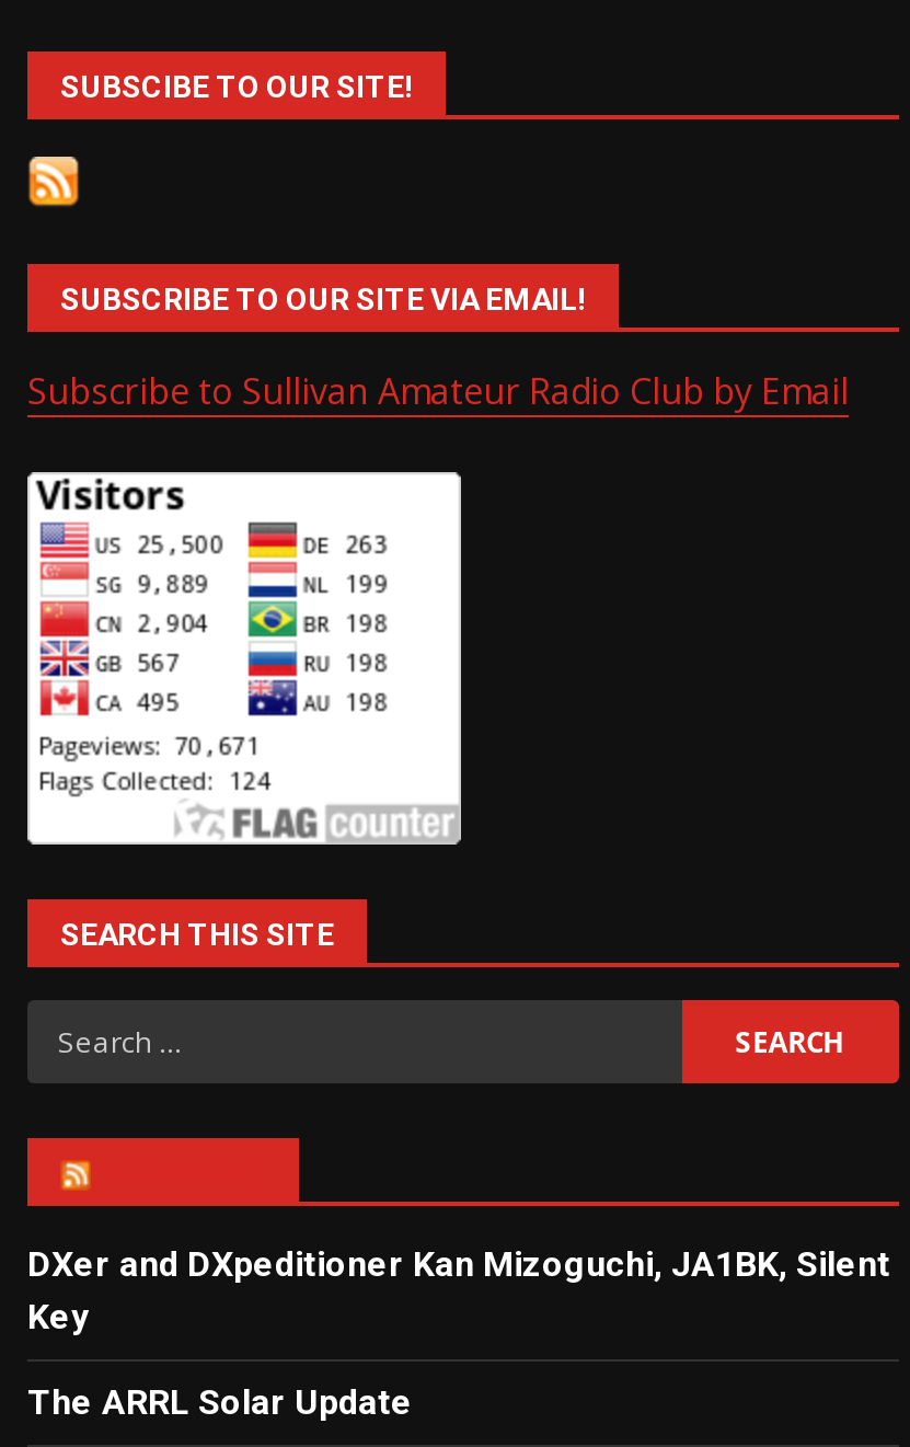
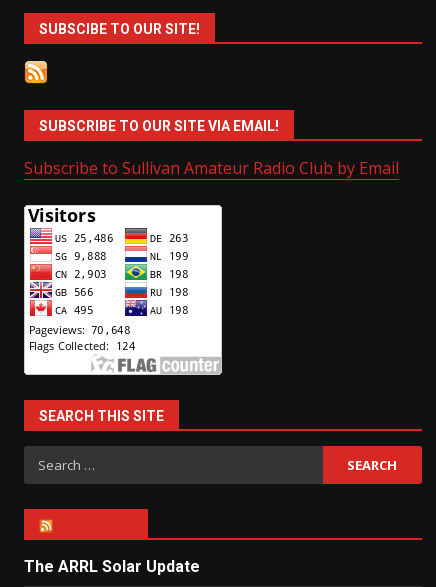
[27,1243,890,1337] DXer and DXpeditioner Kan Mizoguchi, JA1BK, Silent | Key -> none

